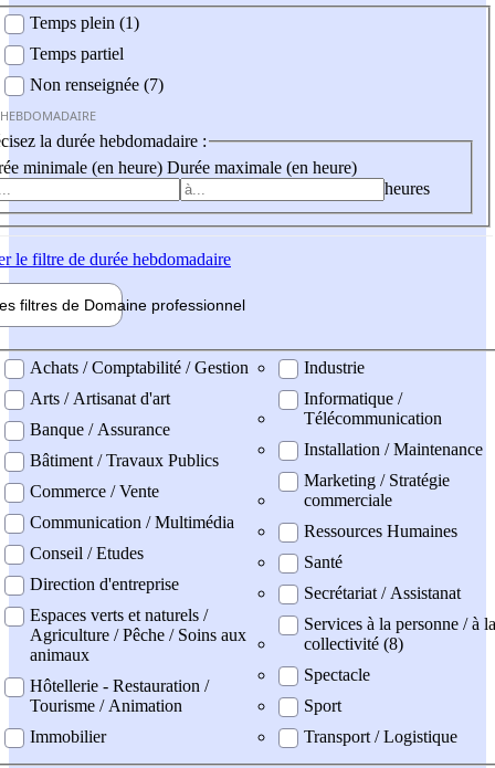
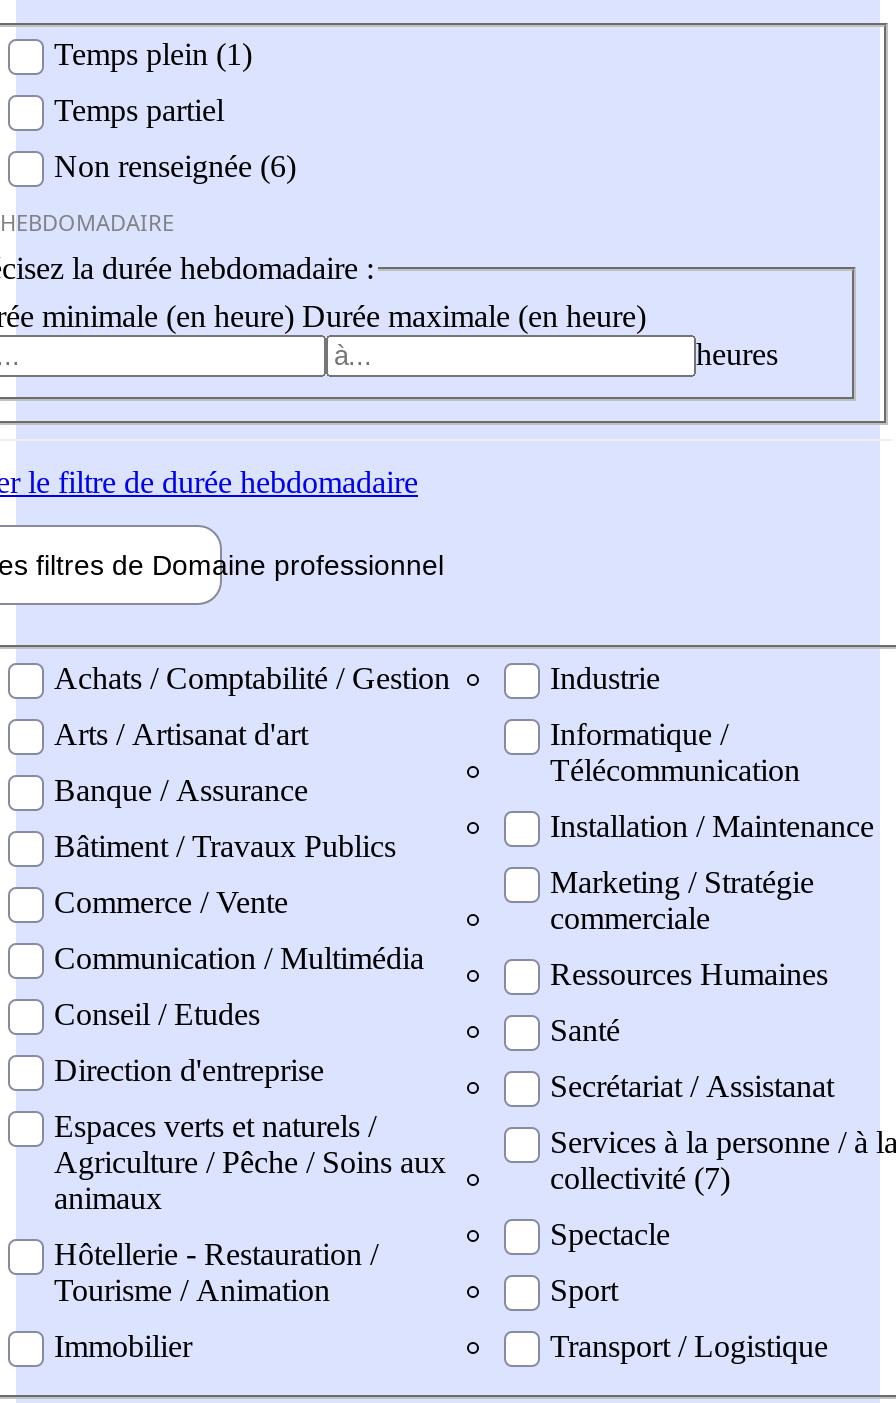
[30,76,164,94] Non renseignée (7) -> [54,150,296,184] Non renseignée (6)
[304,634,403,653] collectivité (8) -> [550,1160,730,1194] collectivité (7)

